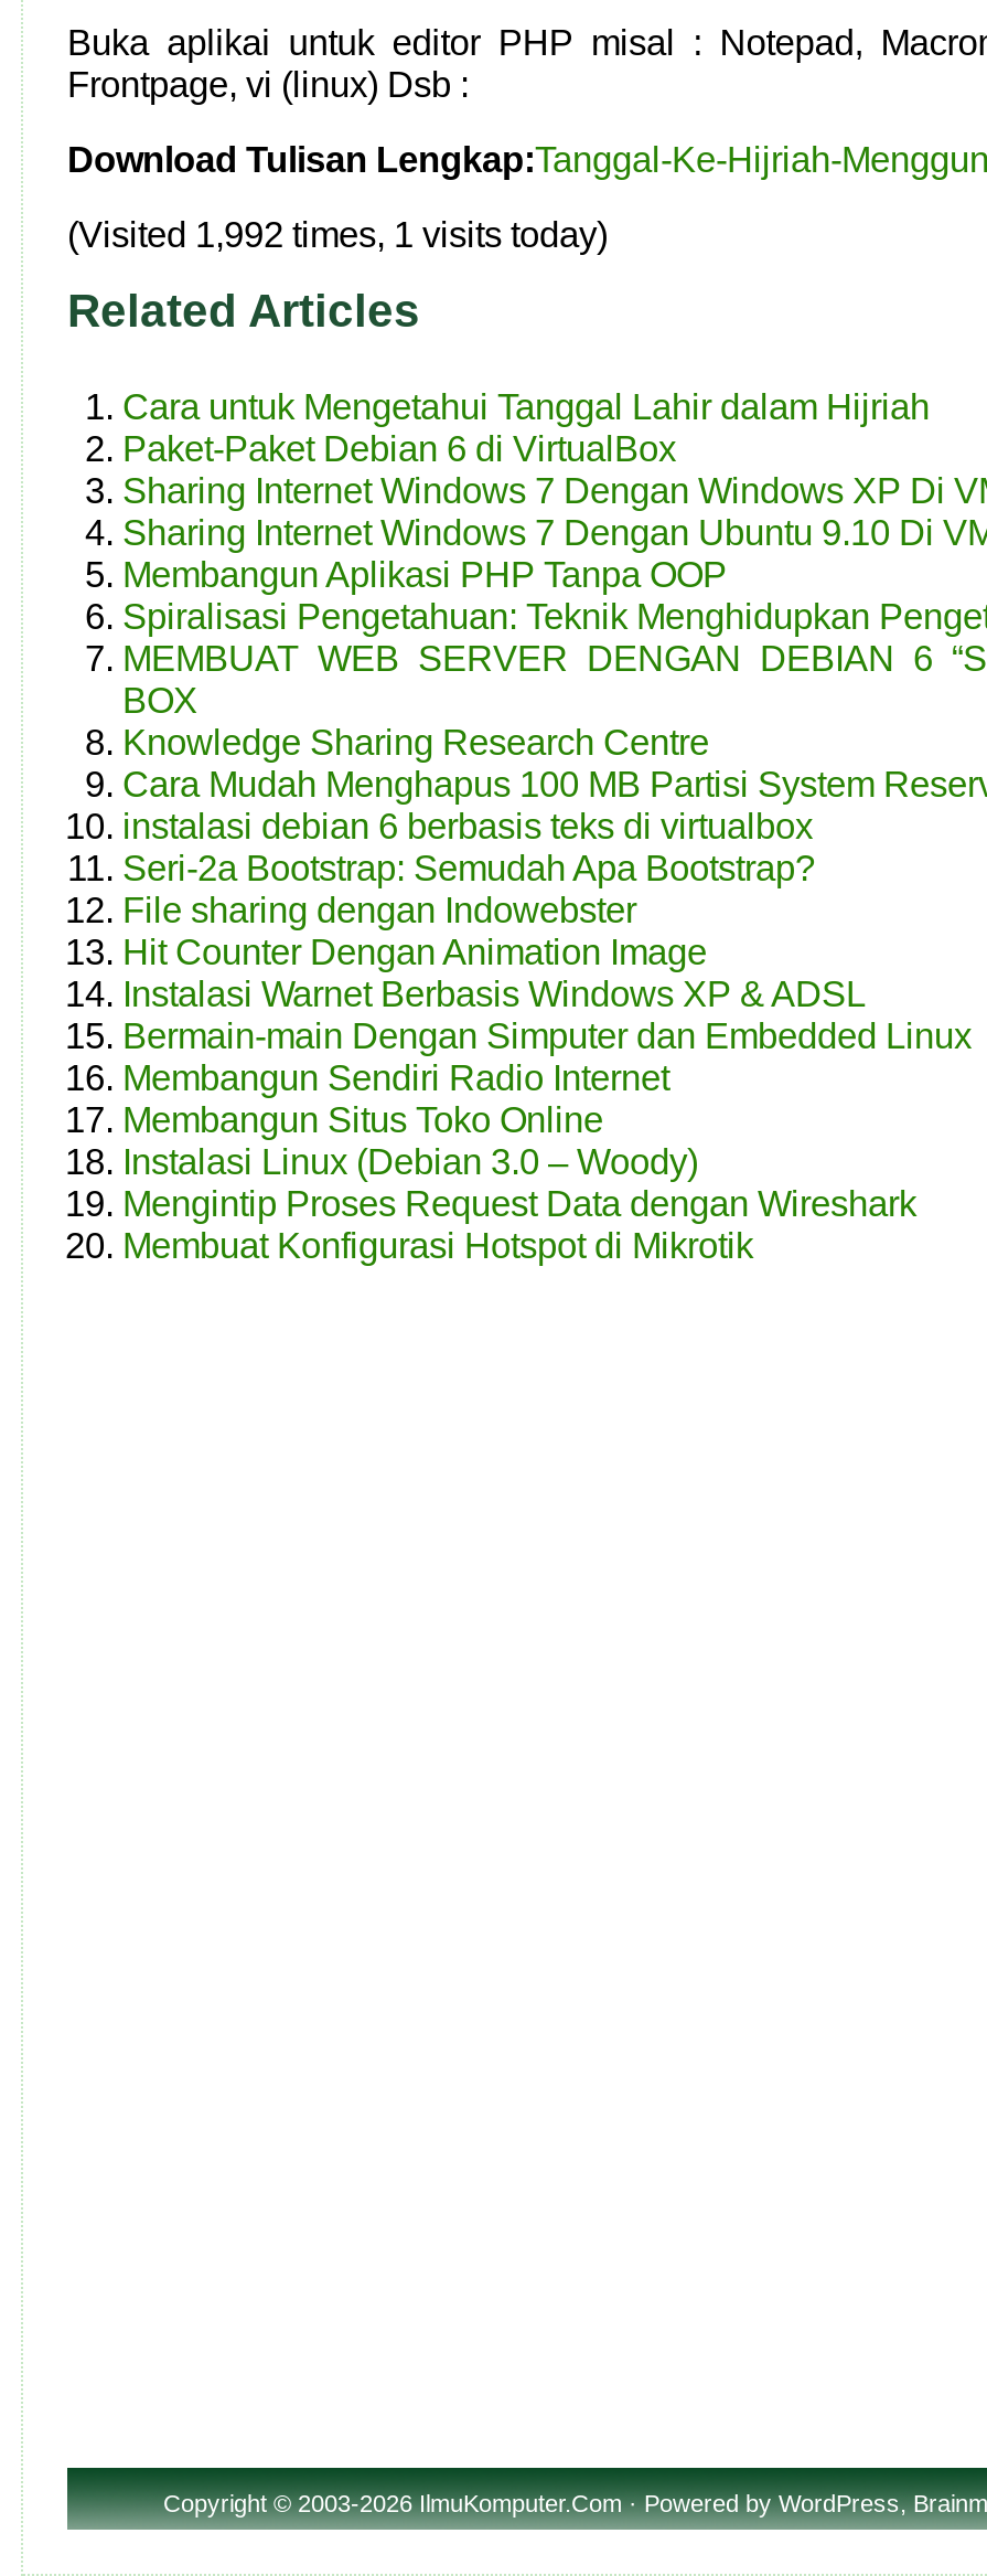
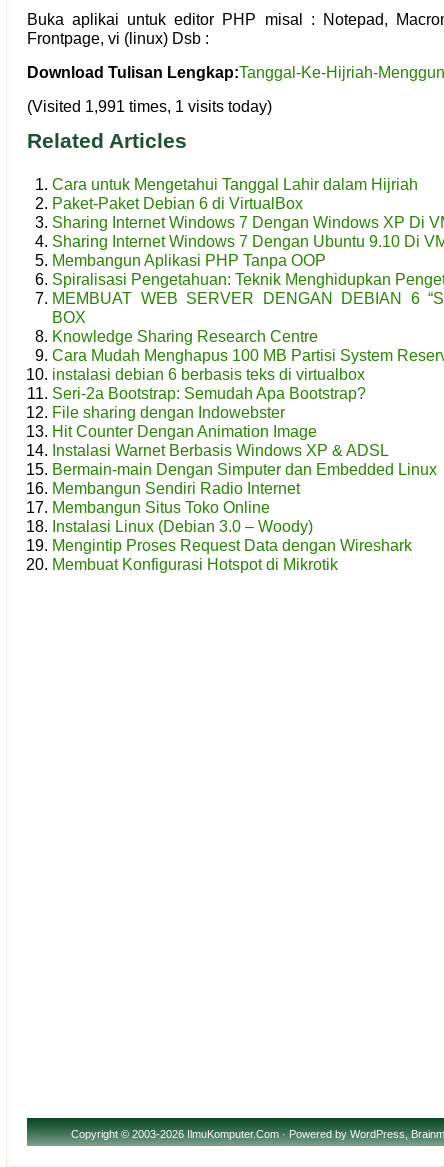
[67,214,608,254] (Visited 1,992 times, 1 visits today) -> [27,97,272,115] (Visited 1,991 times, 1 visits today)

